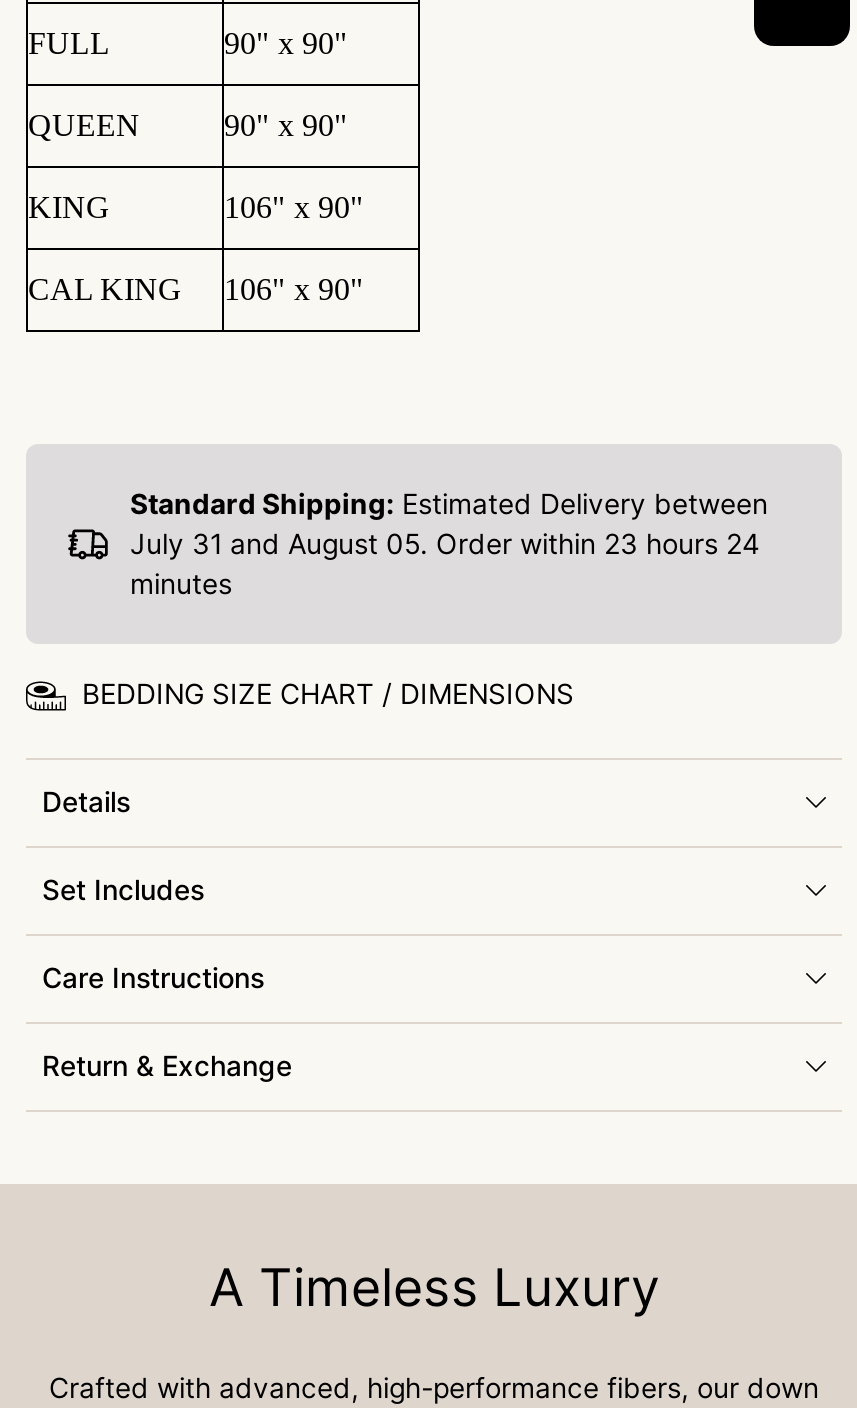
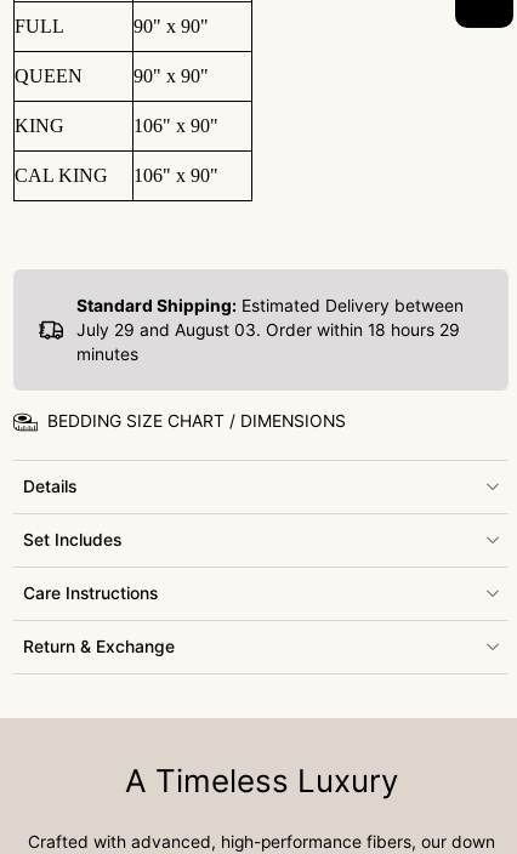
[130,528,760,560] July 31 and August 05. Order within 23 hours 24 -> [76,320,460,340] July 29 and August 03. Order within 18 hours 29

